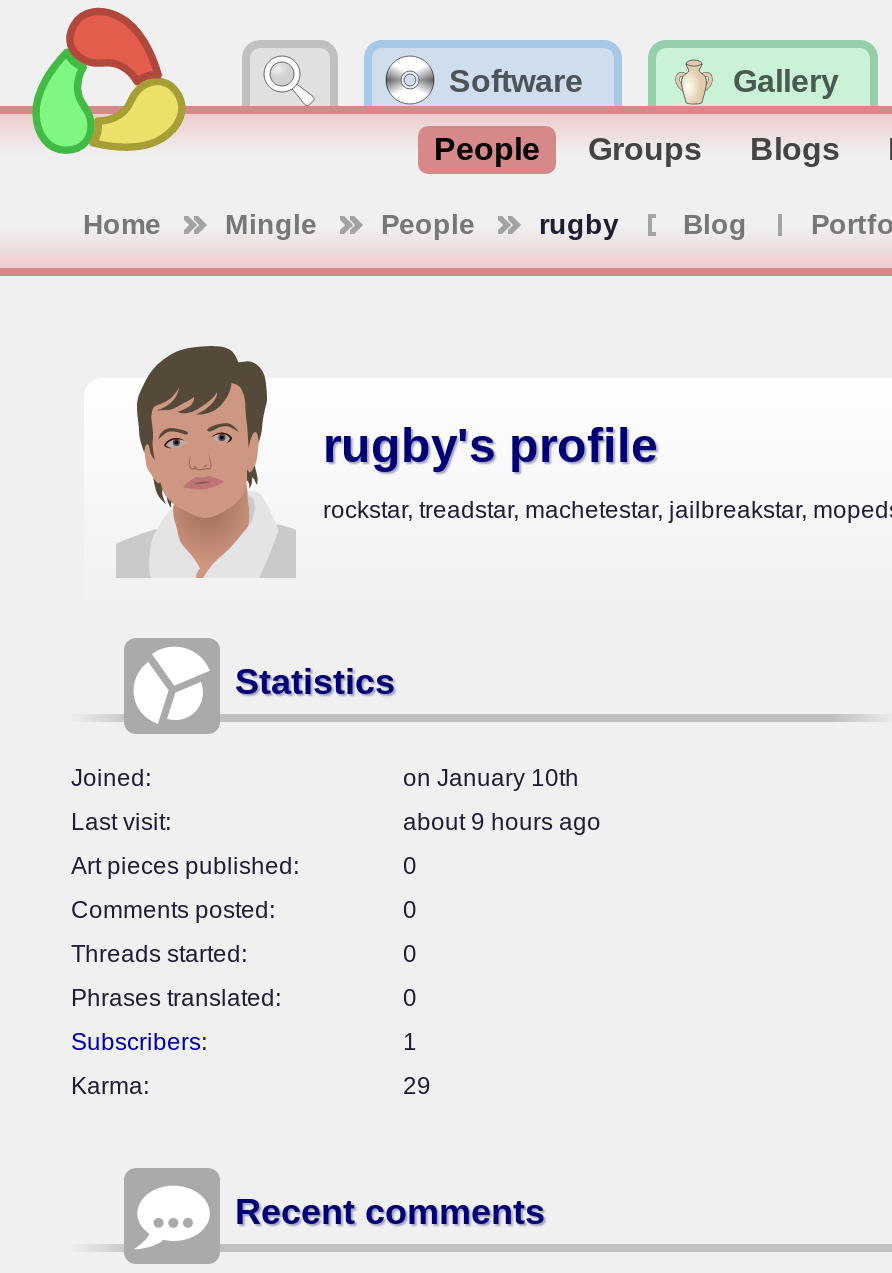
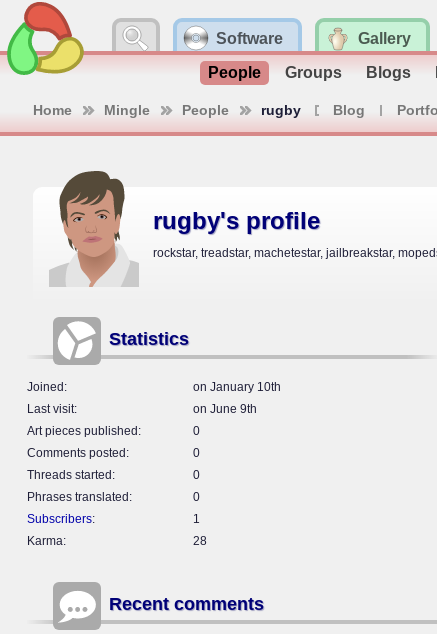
[403,808,601,836] about 9 hours ago -> [192,402,256,416] on June 9th
[403,1072,431,1100] 29 -> [192,534,206,548] 28

